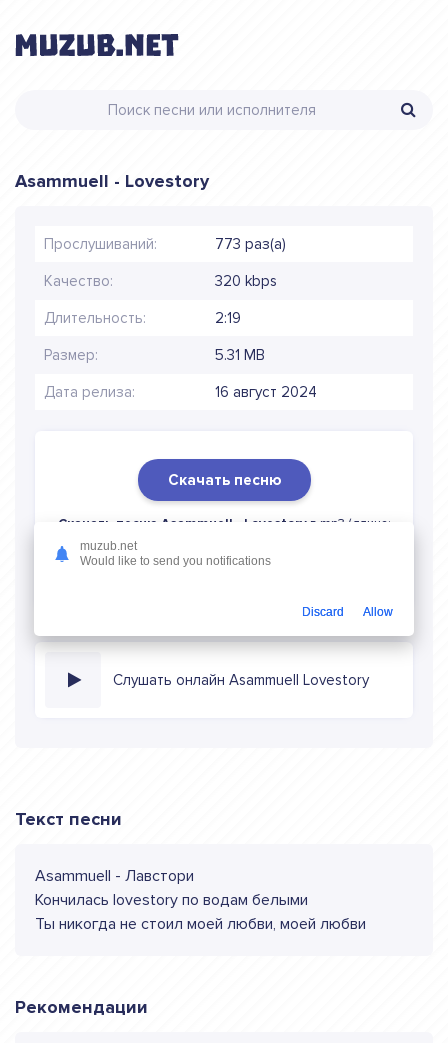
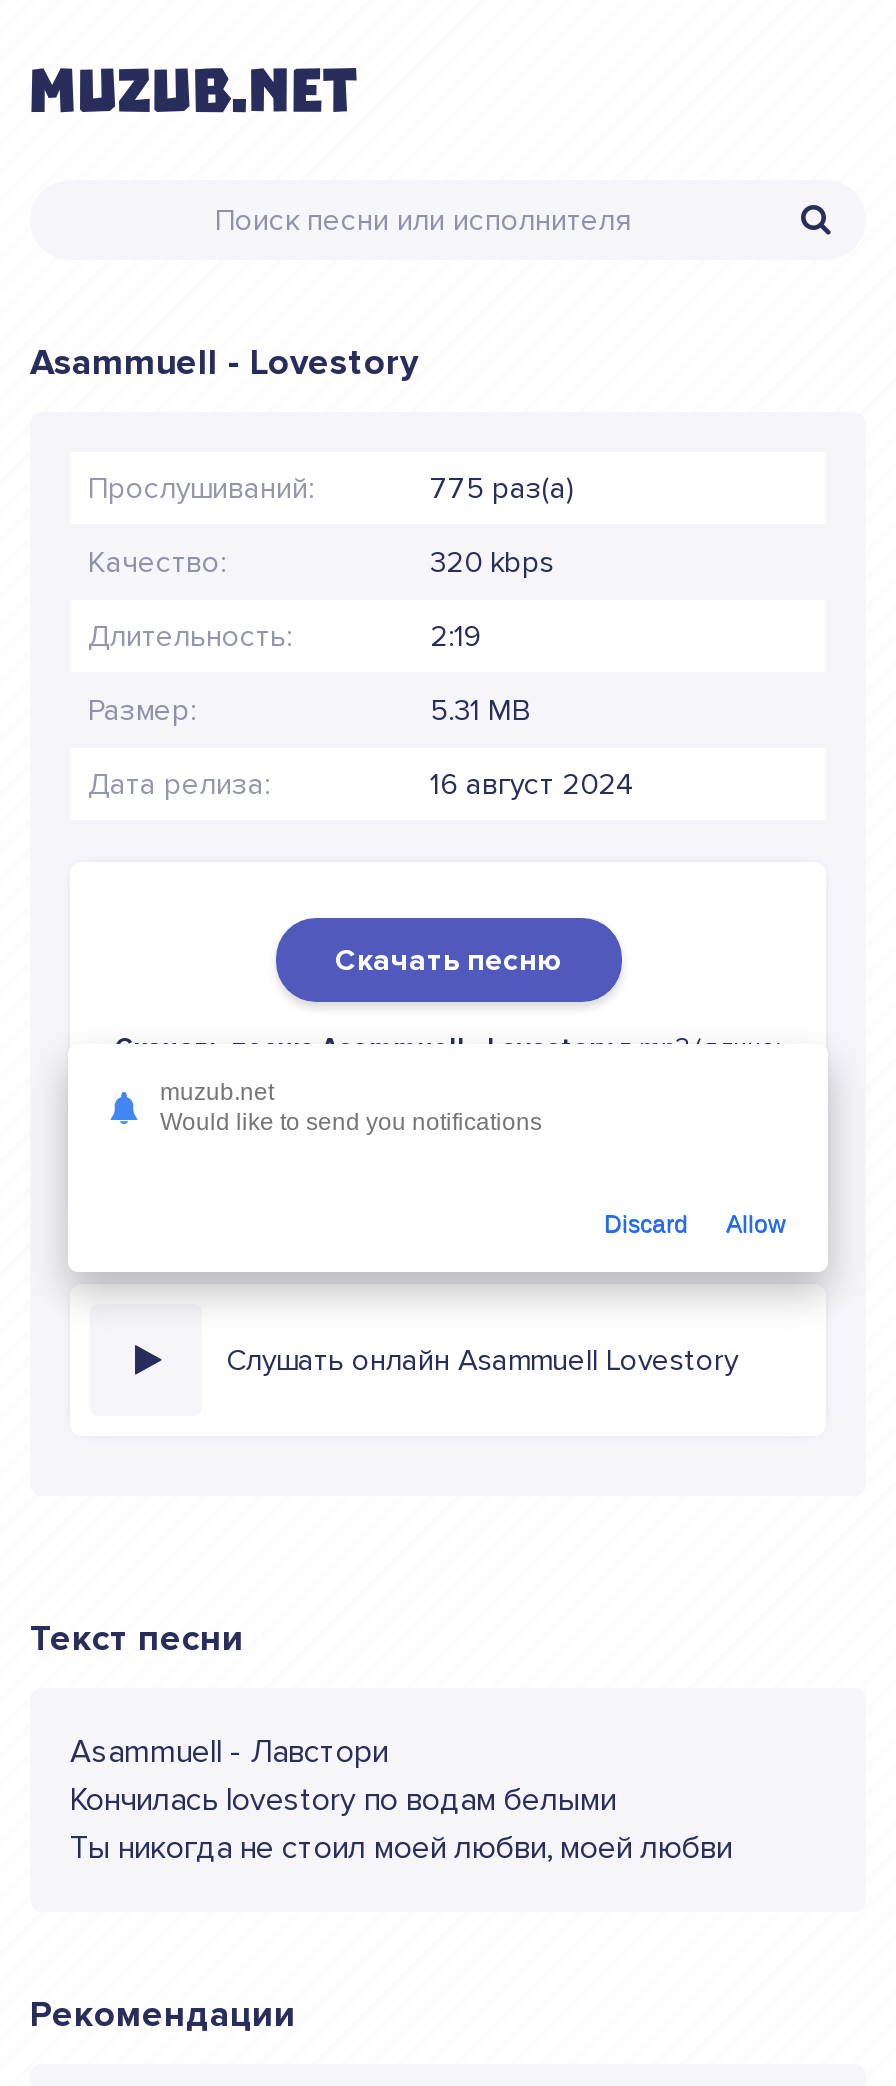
[215,235,286,253] 773 раз(а) -> [430,470,574,506] 775 раз(а)

